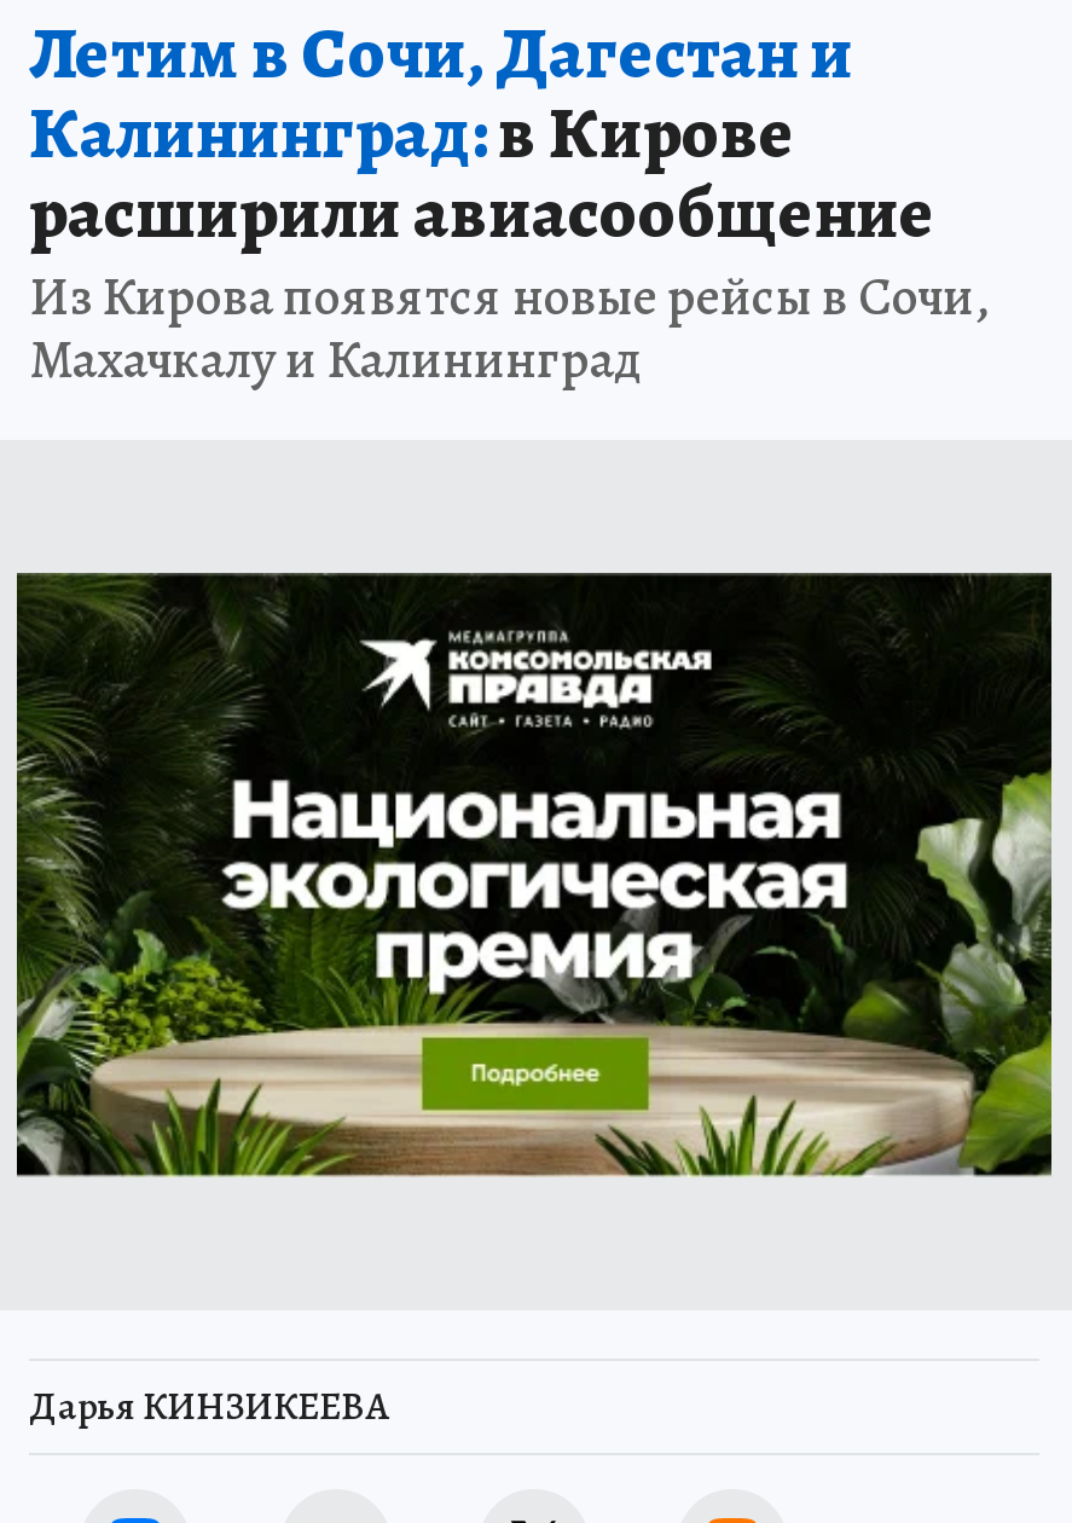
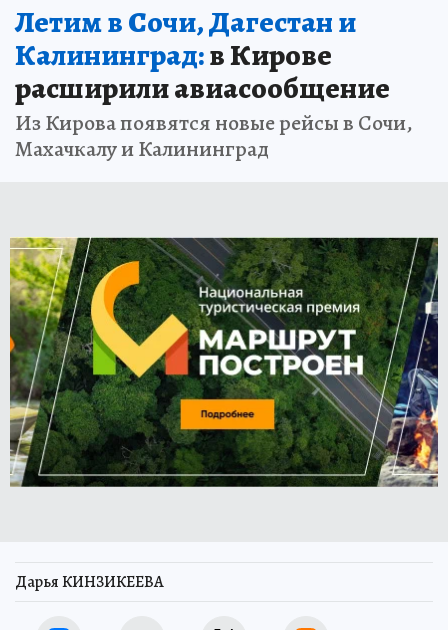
[15,571,1054,1177] [image] -> [9,237,439,488] [image]

